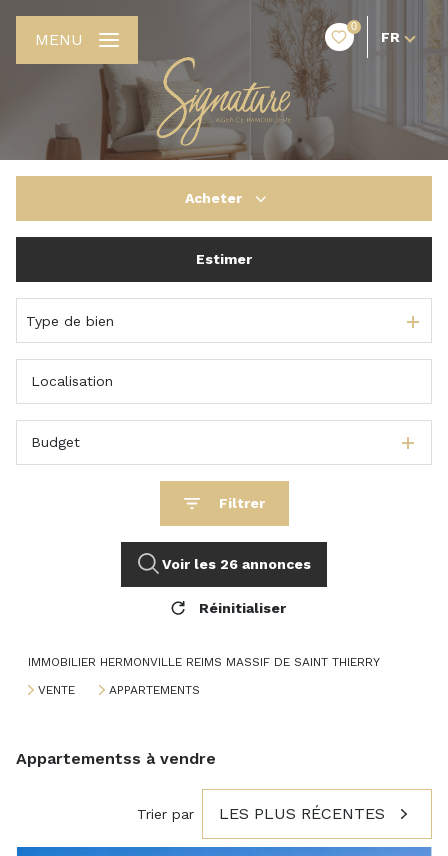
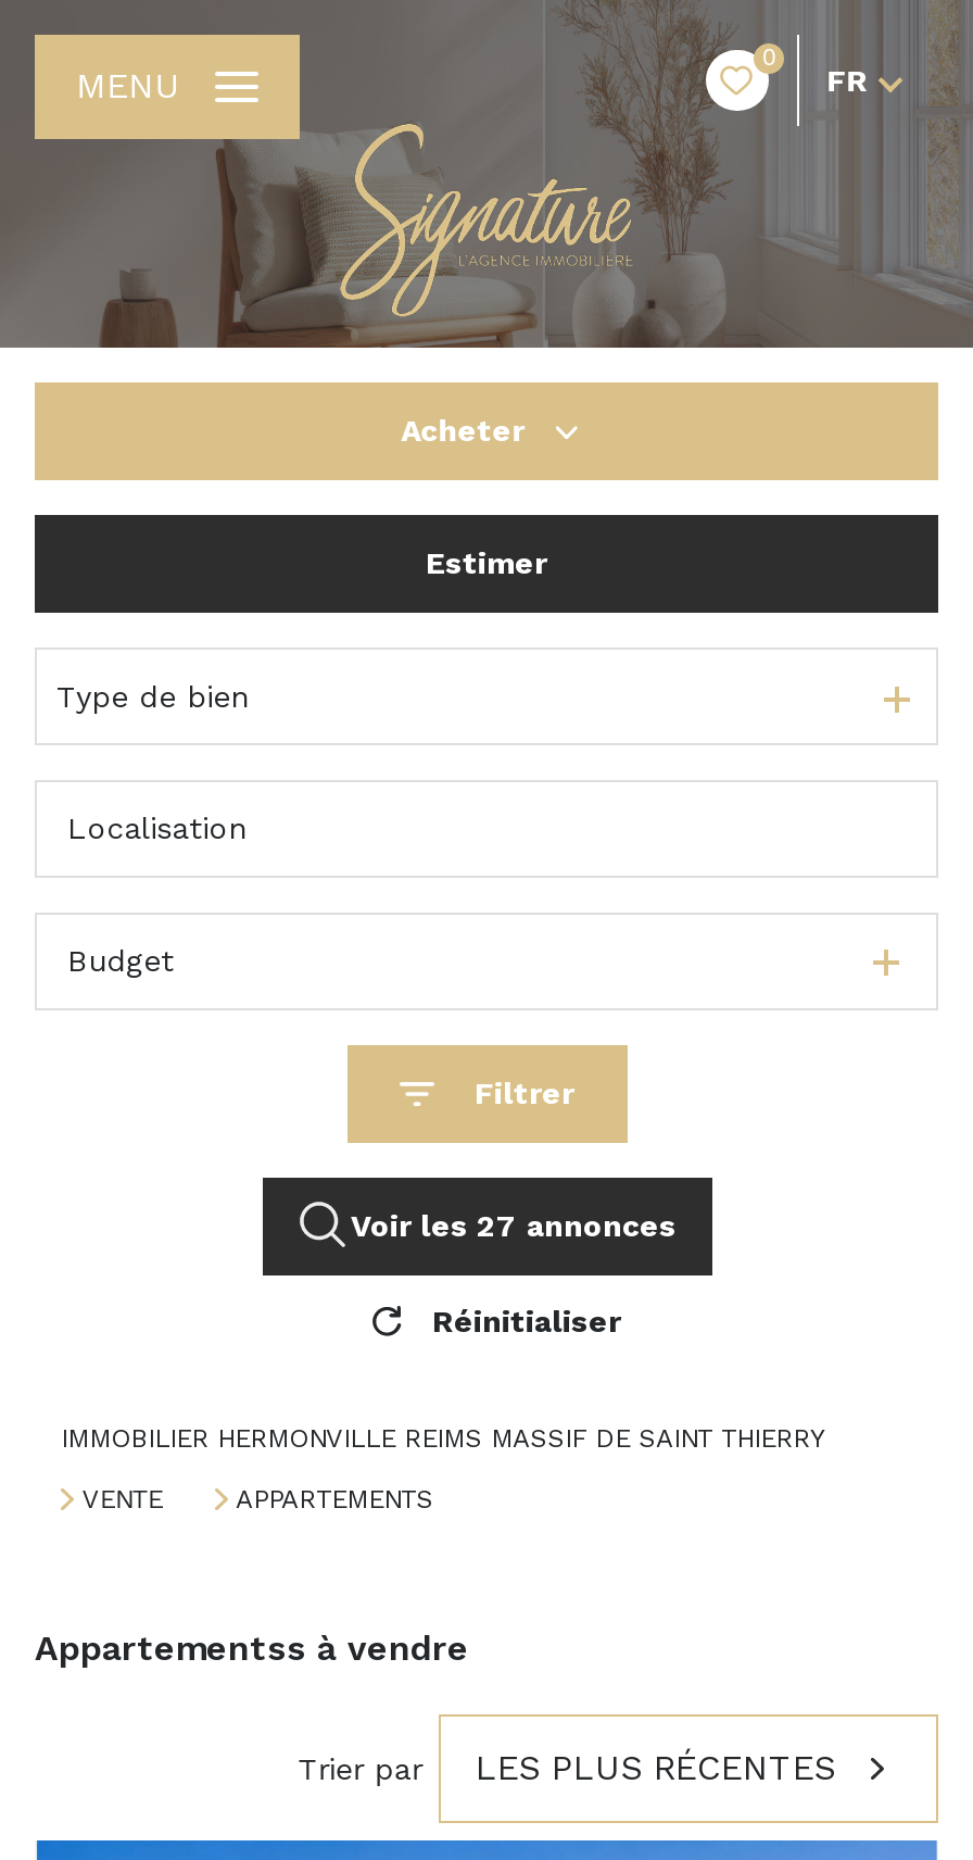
[162,556,311,572] Voir les 26 annonces -> [351,1208,677,1243] Voir les 27 annonces

